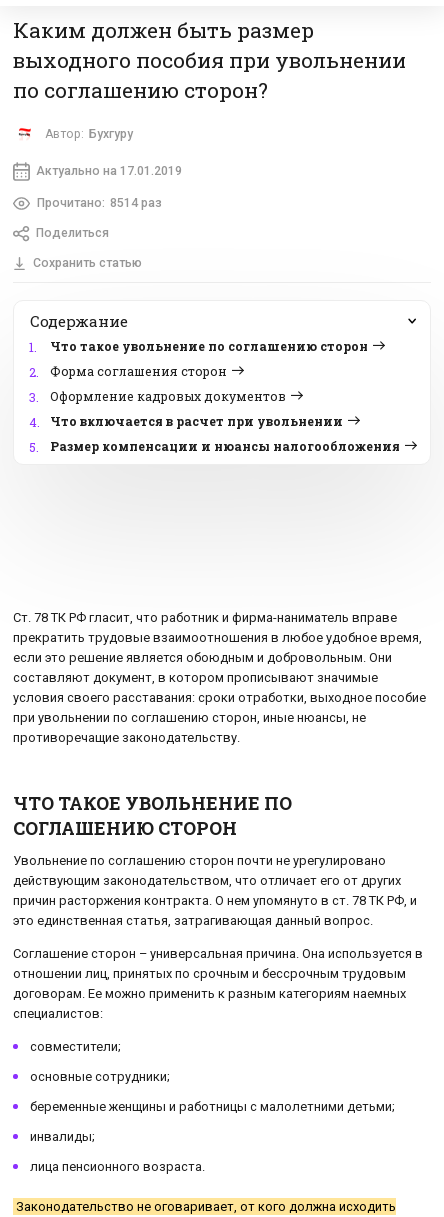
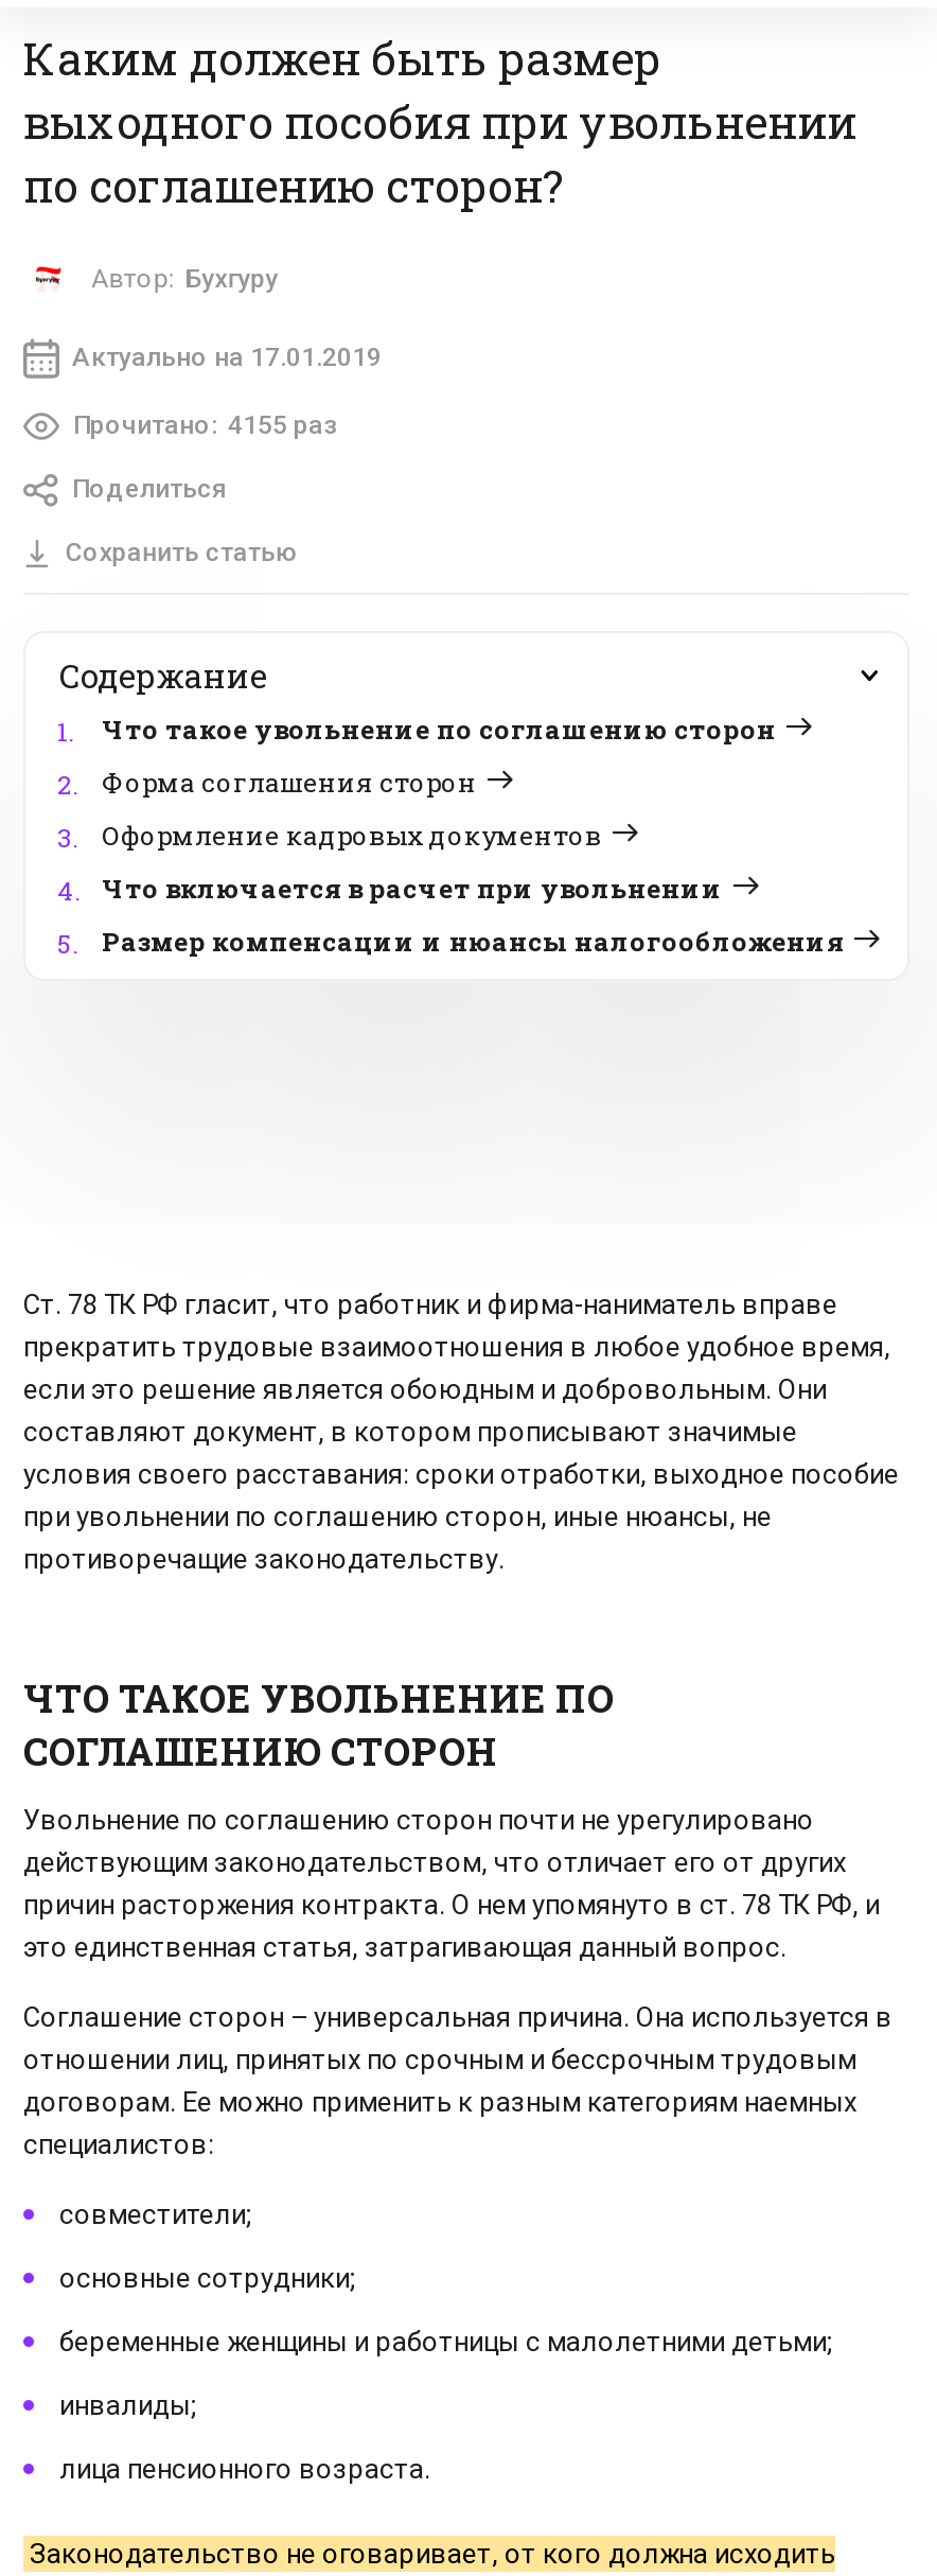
[36,196,161,210] Прочитано: 8514 раз -> [73,410,338,439] Прочитано: 4155 раз

